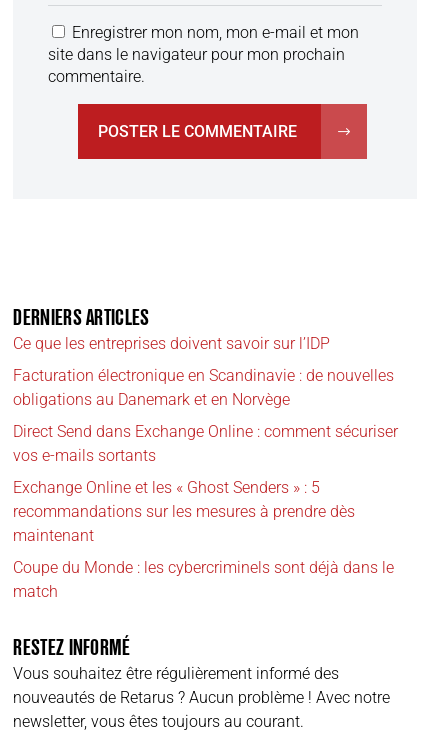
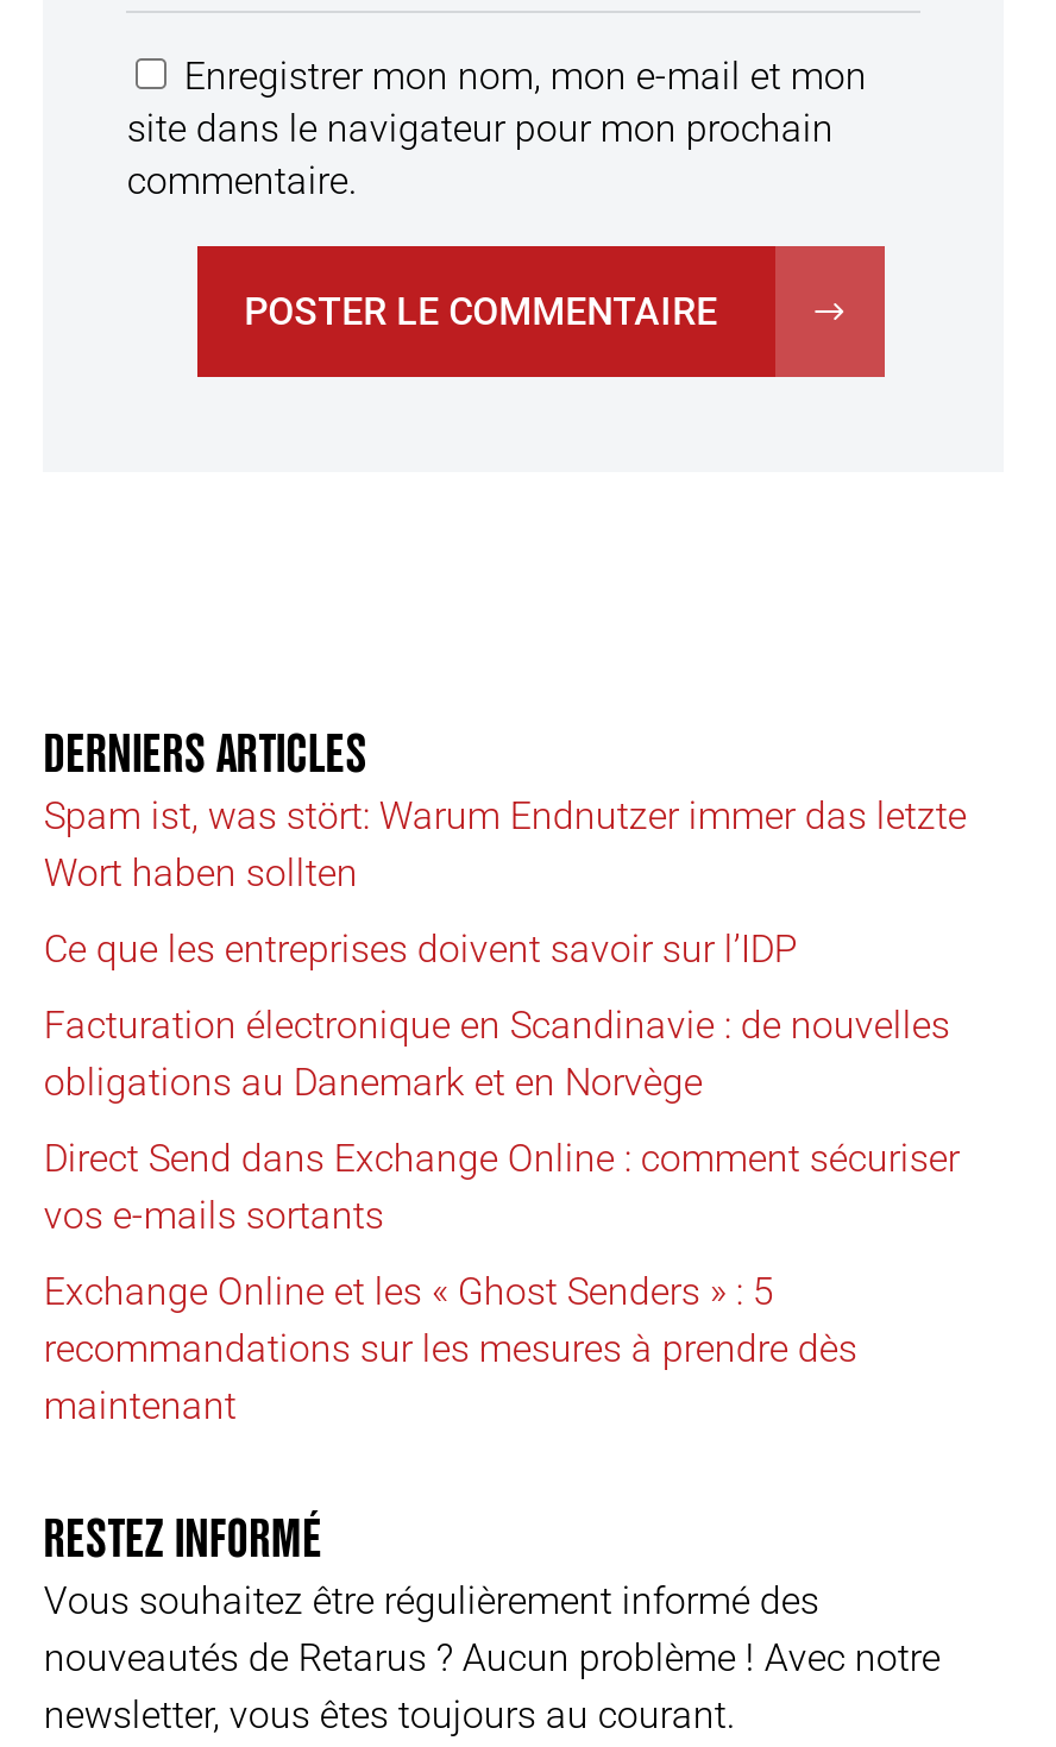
none -> [44,794,967,896] Spam ist, was stört: Warum Endnutzer immer das letzte | Wort haben sollten
moved [13,334,398,545] -> [44,927,959,1429]: Ce que les entreprises doivent savoir sur l’IDP | Facturation électronique en Scandinavie : de nouvelles | obligations au Danemark et en Norvège | Direct Send dans Exchange Online : comment sécuriser | vos e-mails sortants | Exchange Online et les « Ghost Senders » : 5 | recommandations sur les mesures à prendre dès | maintenant
[13,558,394,601] Coupe du Monde : les cybercriminels sont déjà dans le | match -> none

